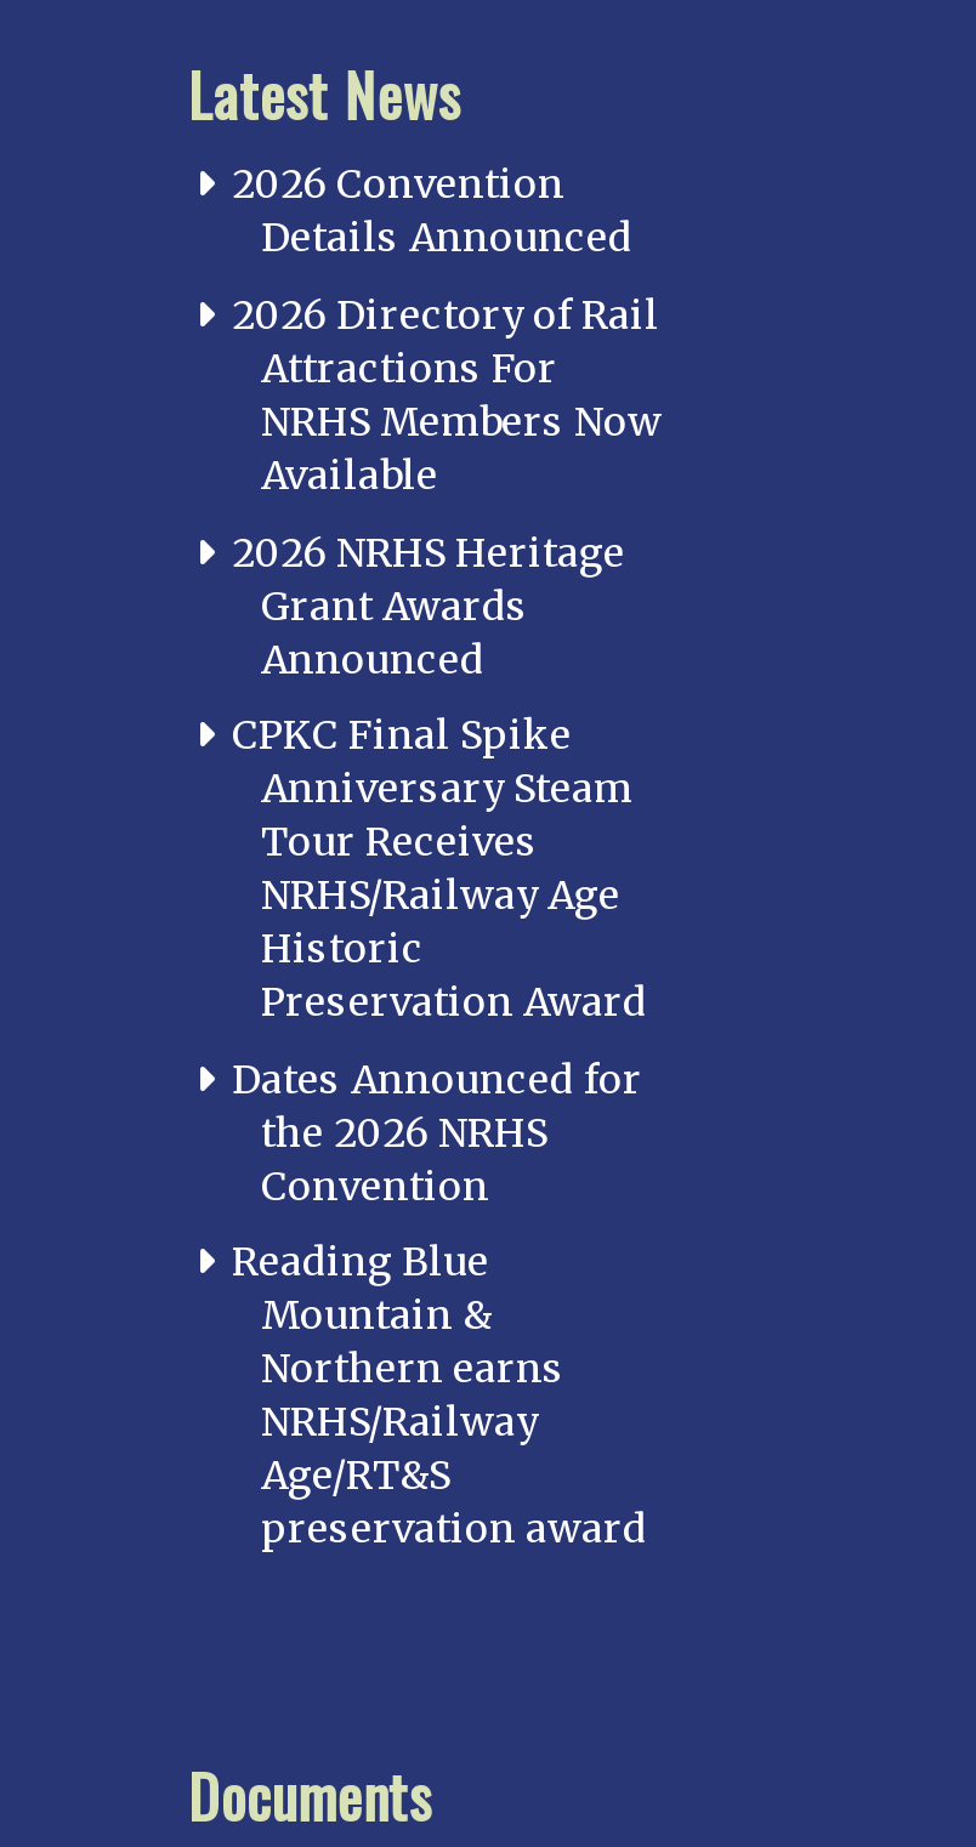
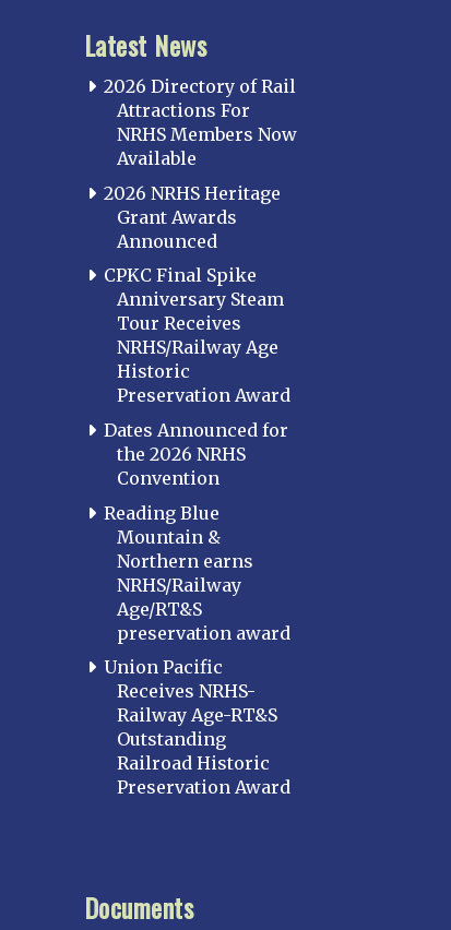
[232,161,632,263] 2026 Convention | Details Announced -> none
moved [232,291,662,1554] -> [104,76,297,644]: 2026 Directory of Rail | Attractions For | NRHS Members Now | ... | Age/RT&S | preservation award
none -> [104,656,290,798] Union Pacific | Receives NRHS- | Railway Age-RT&S | Outstanding | Railroad Historic | Preservation Award

